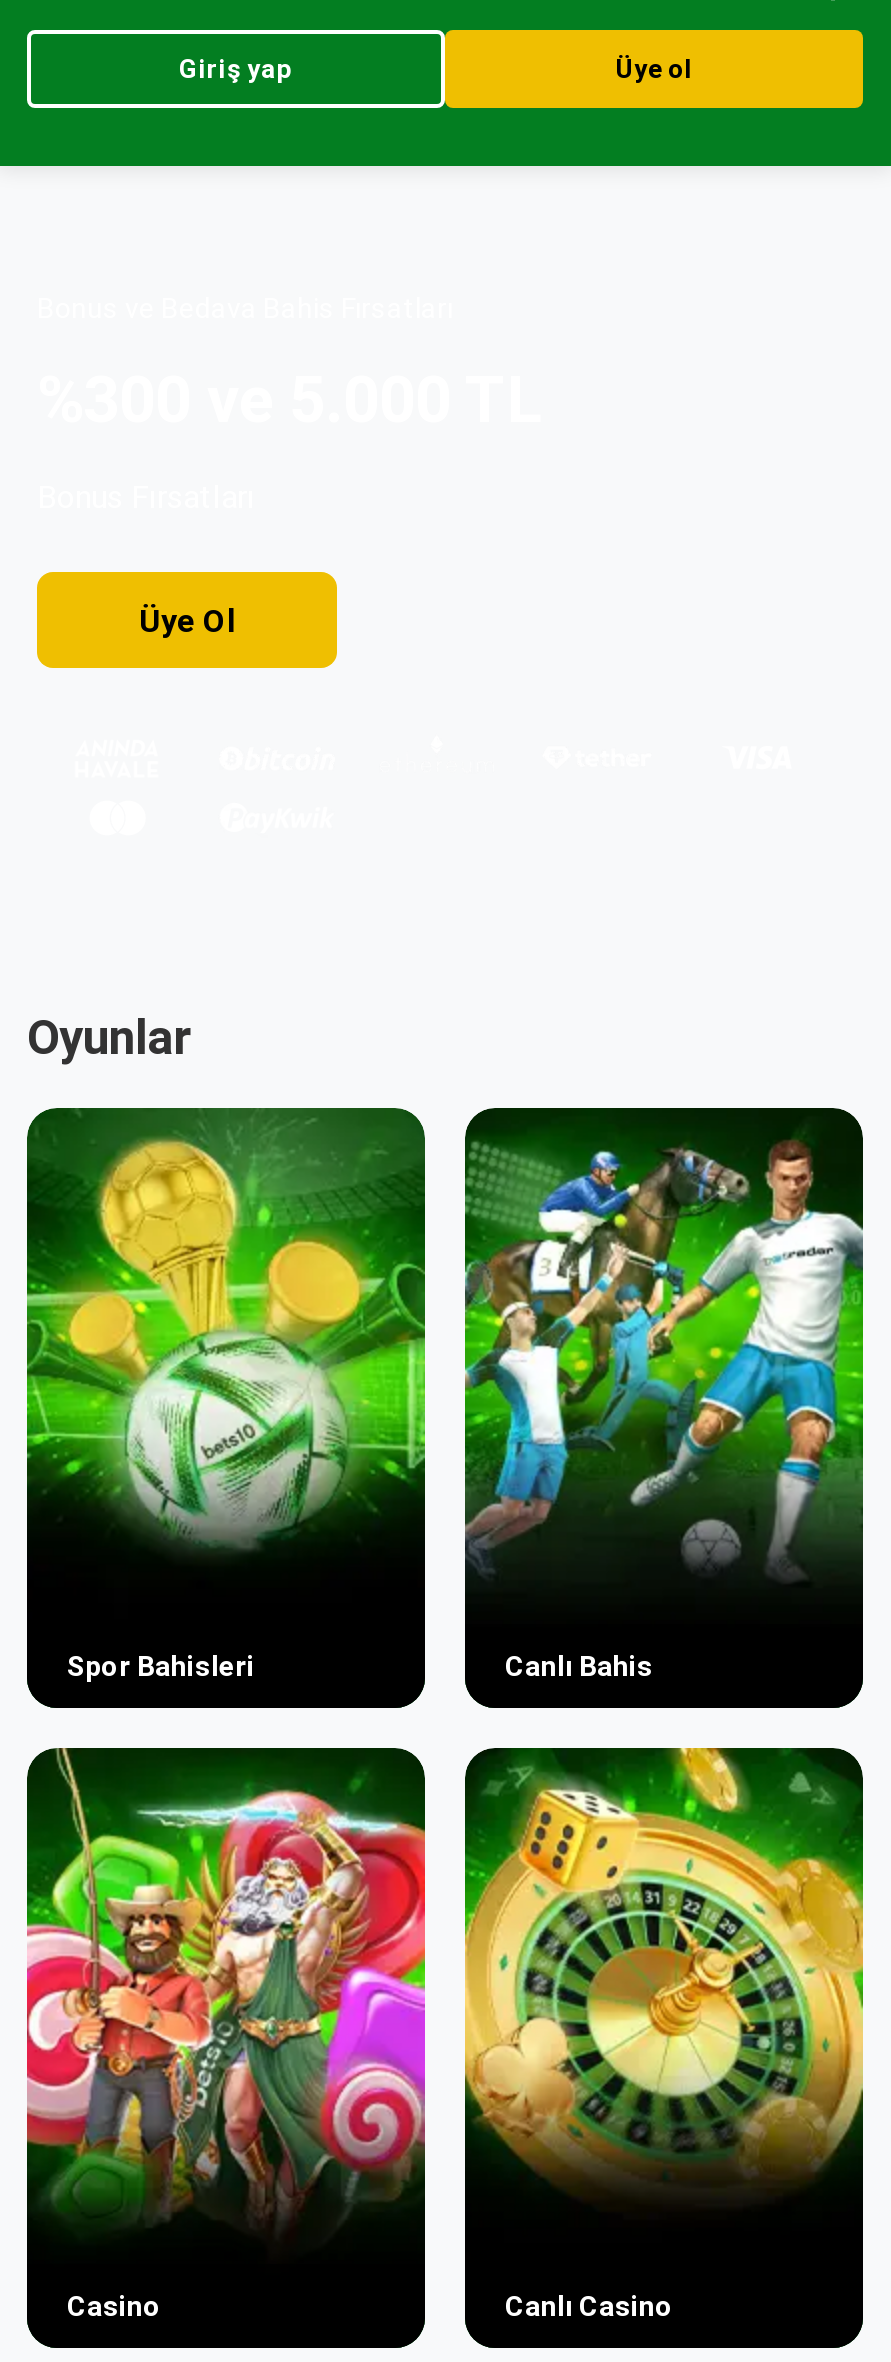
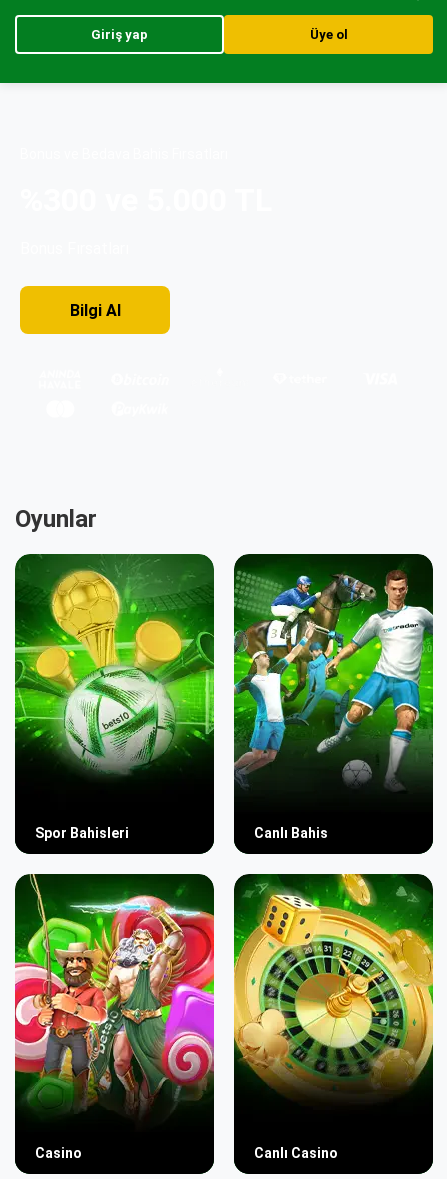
[139,602,235,640] Üye Ol -> [69,301,120,320] Bilgi AI

